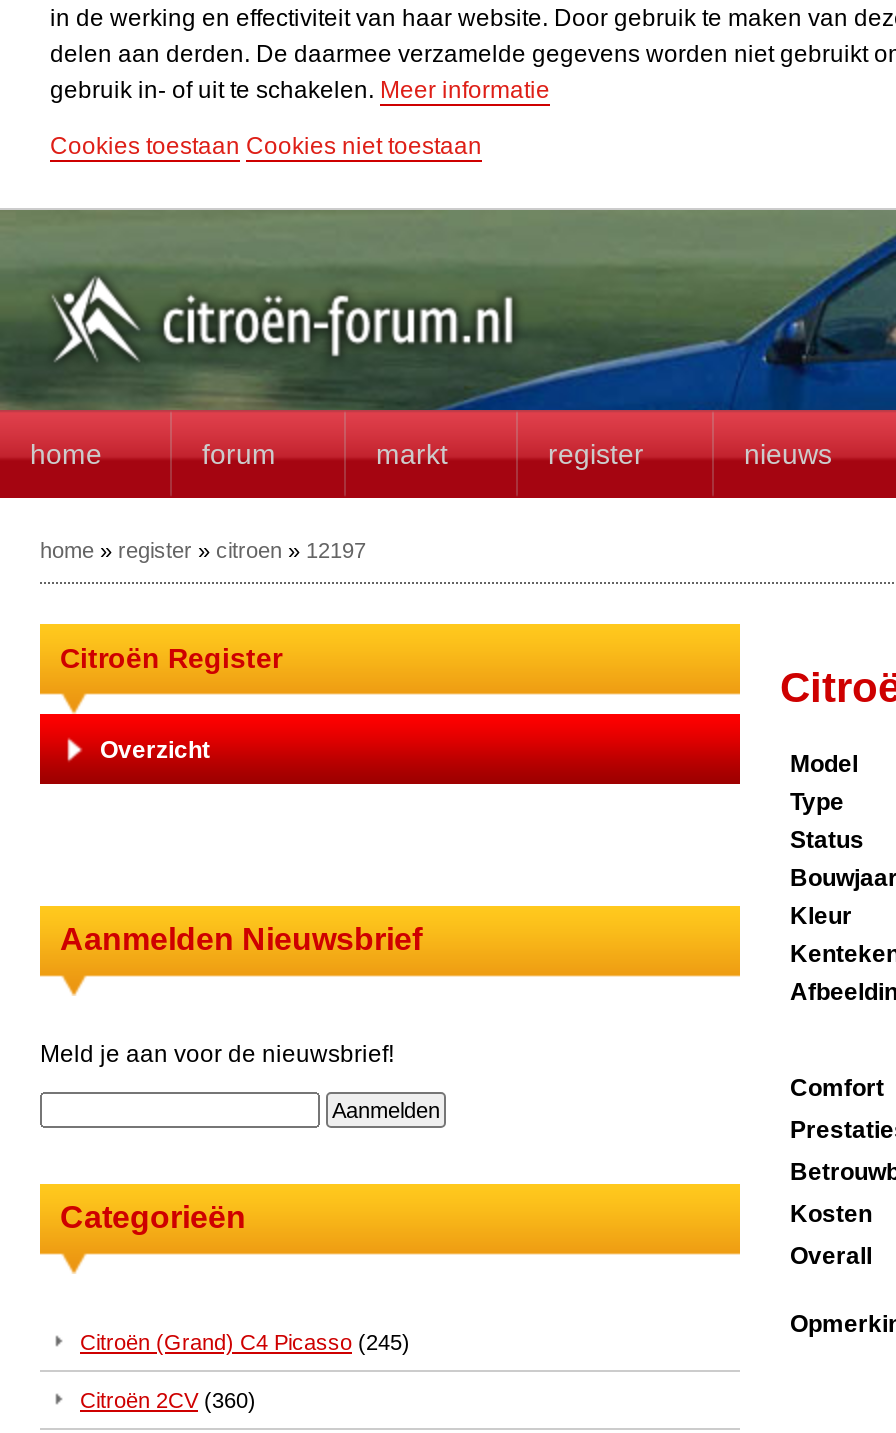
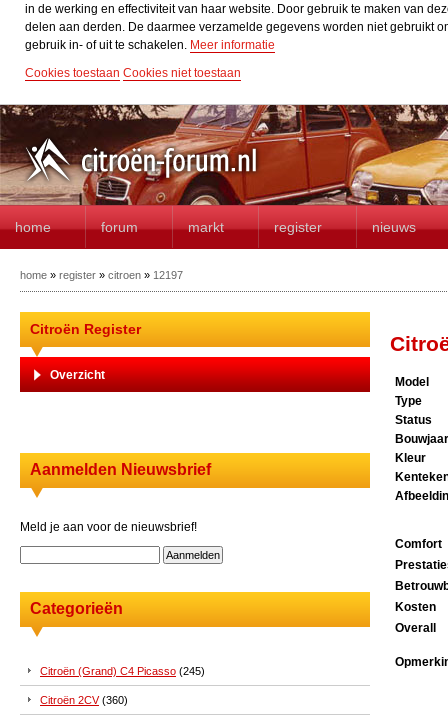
[6,208,890,412] [image] -> [3,104,445,206] [image]

